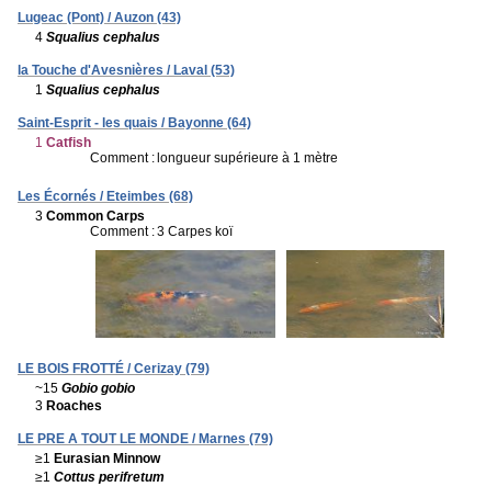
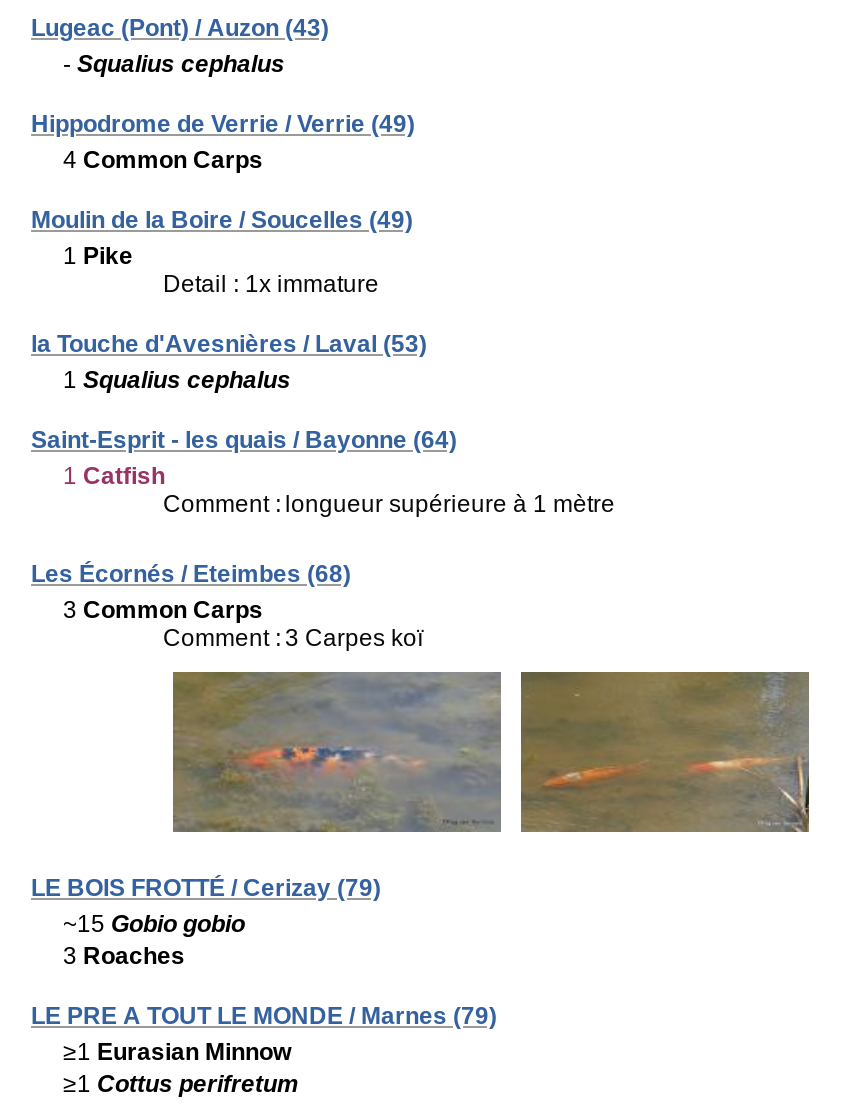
[35,29,160,45] 4 Squalius cephalus -> [31,50,415,298] - Squalius cephalus | Hippodrome de Verrie / Verrie (49) | 4 Common Carps | Moulin de la Boire / Soucelles (49) | 1 Pike | Detail : 1x immature

